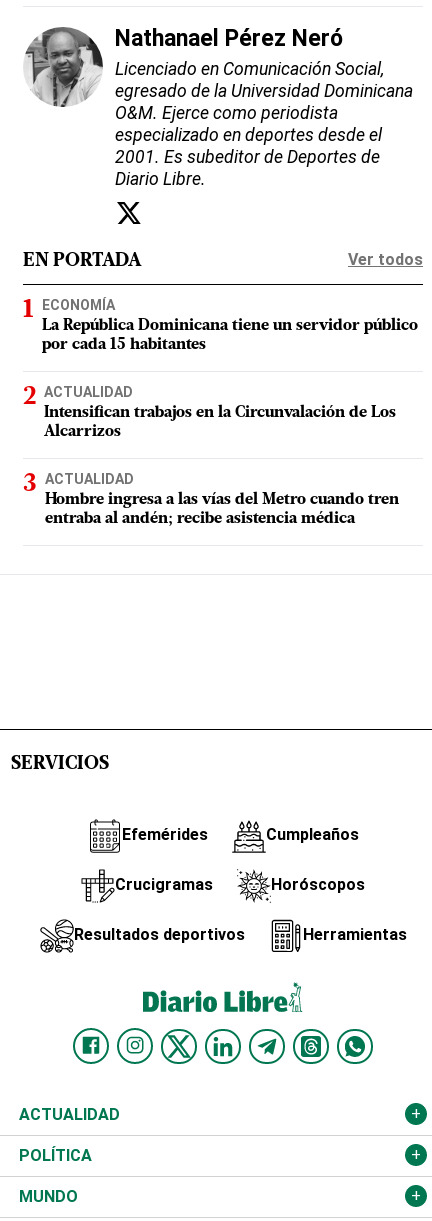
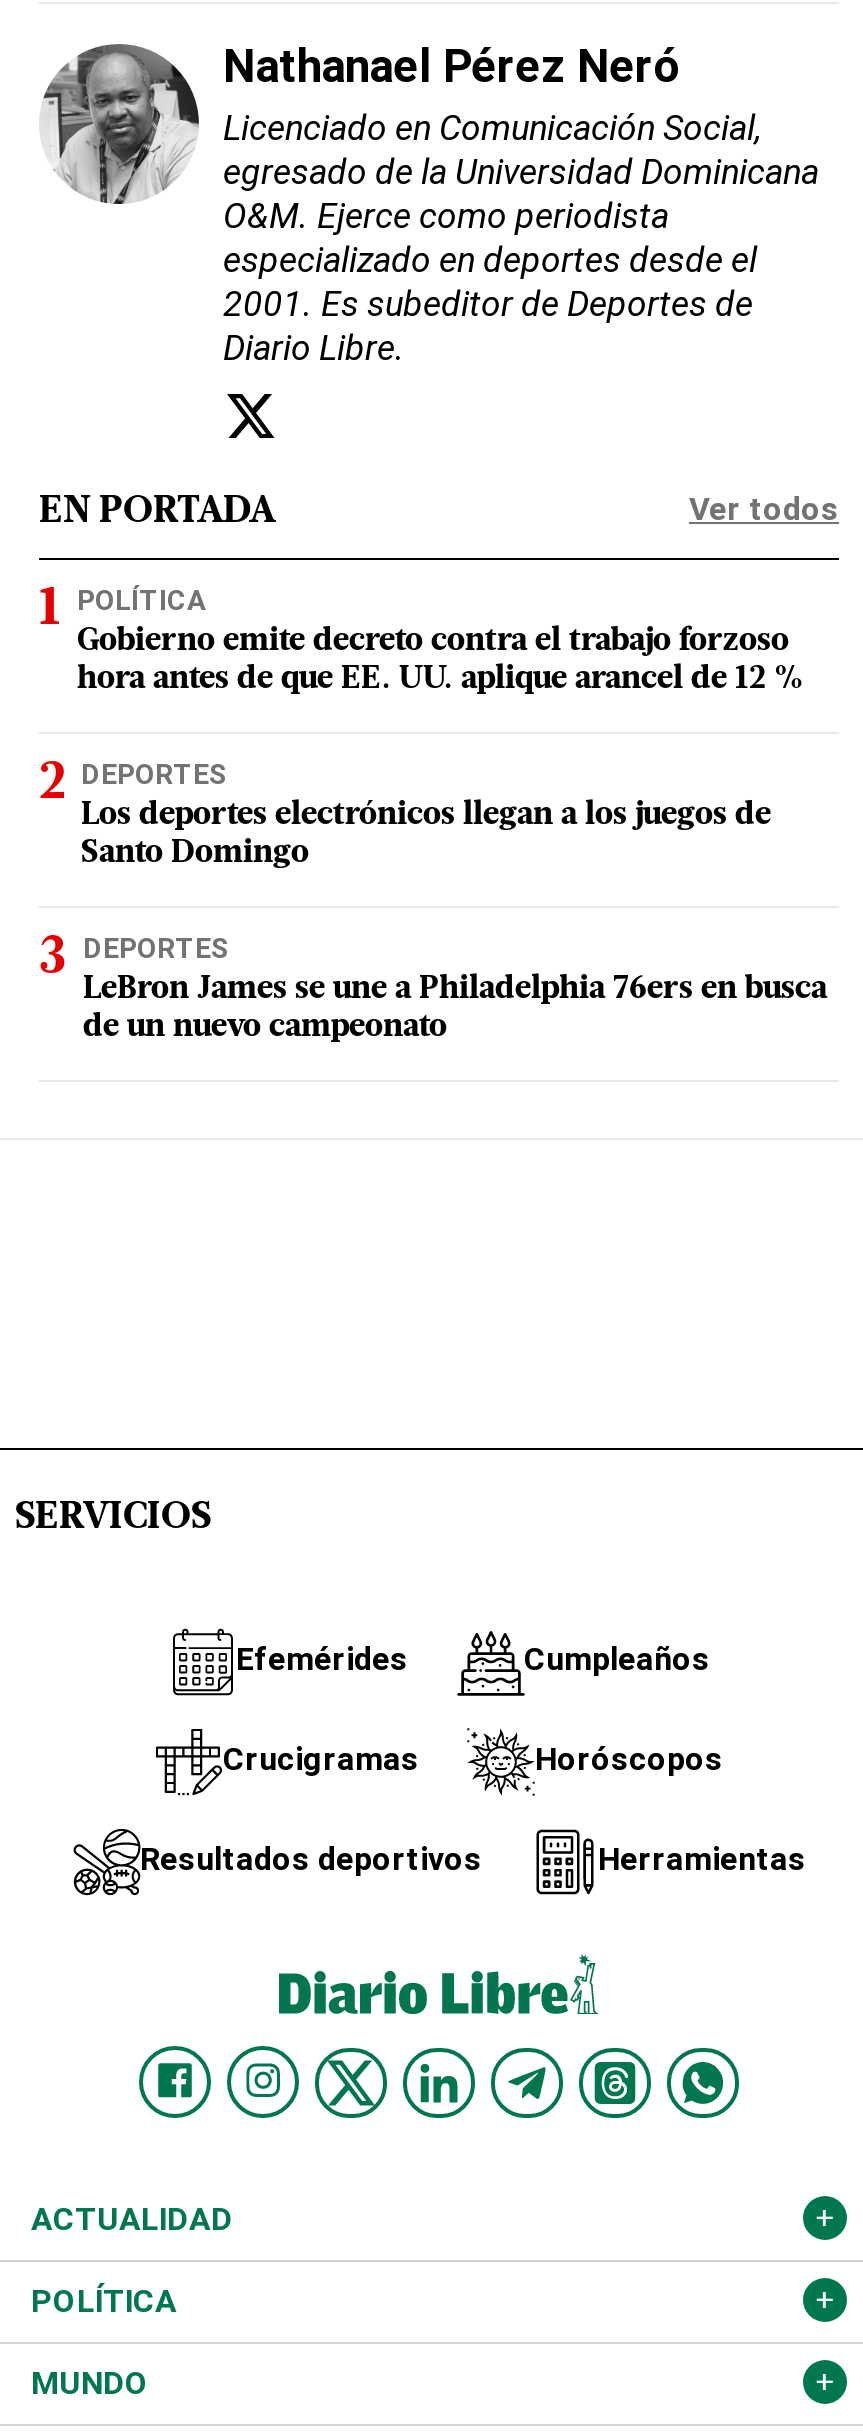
[42,297,418,353] ECONOMÍA | La República Dominicana tiene un servidor público | por cada 15 habitantes -> [77,584,805,696] POLÍTICA | Gobierno emite decreto contra el trabajo forzoso | hora antes de que EE. UU. aplique arancel de 12 %
[44,384,396,440] ACTUALIDAD | Intensifican trabajos en la Circunvalación de Los | Alcarrizos -> [81,758,771,870] DEPORTES | Los deportes electrónicos llegan a los juegos de | Santo Domingo
[45,471,399,527] ACTUALIDAD | Hombre ingresa a las vías del Metro cuando tren | entraba al andén; recibe asistencia médica -> [83,932,827,1044] DEPORTES | LeBron James se une a Philadelphia 76ers en busca | de un nuevo campeonato

